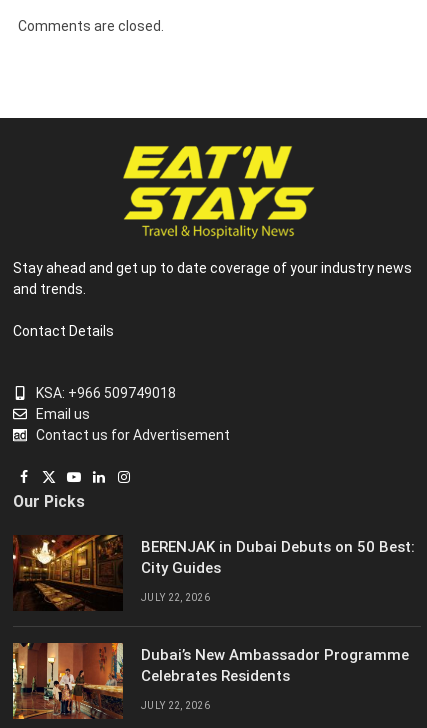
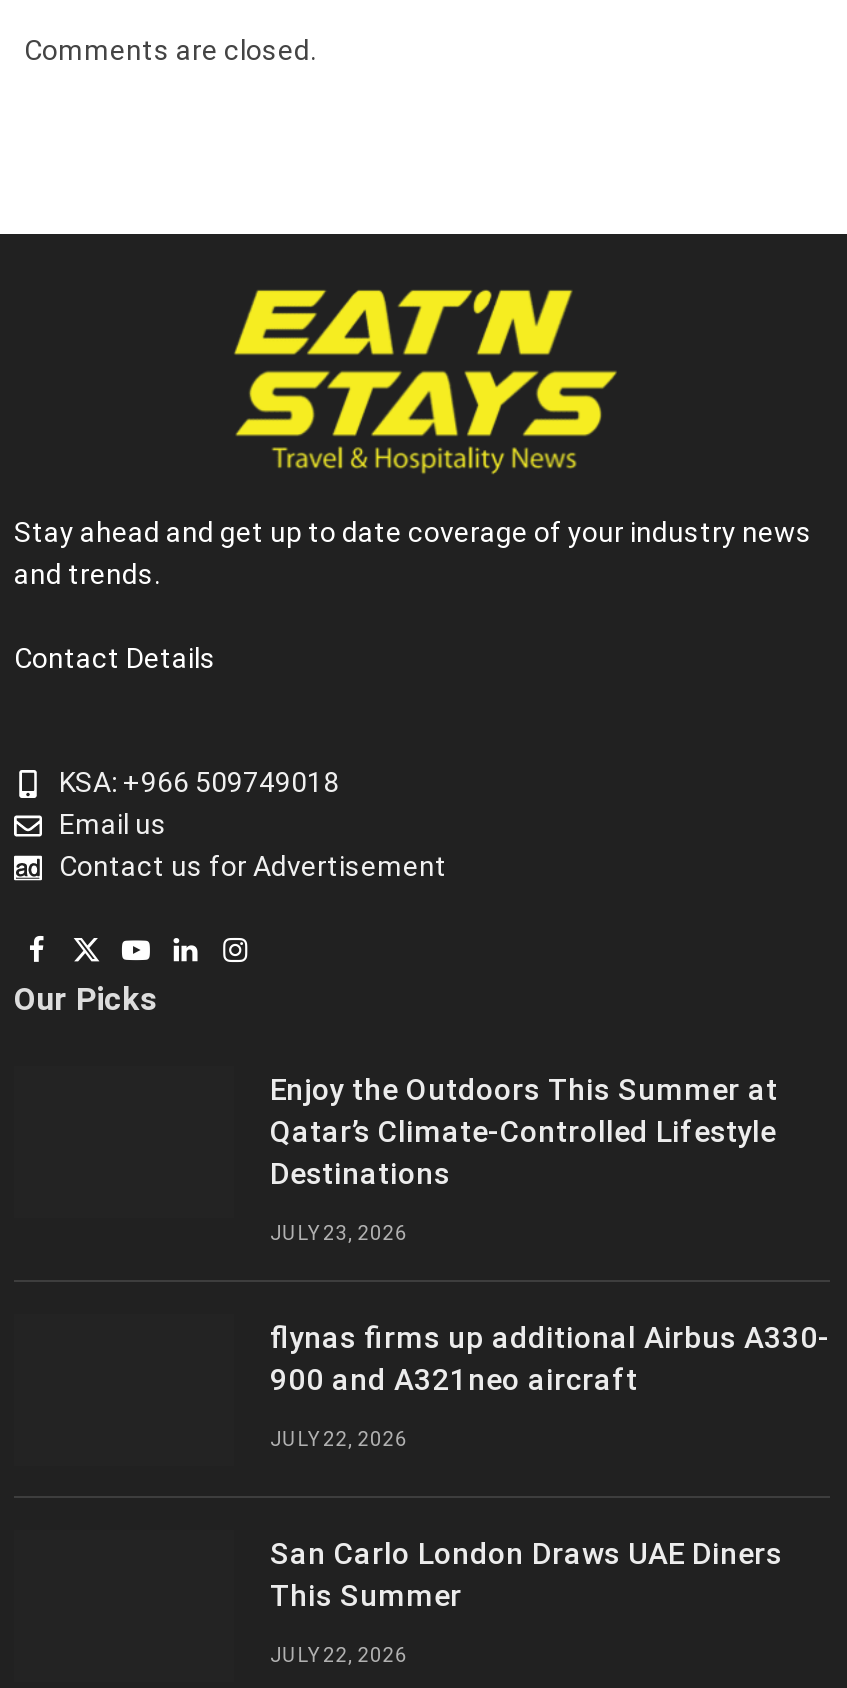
[12,534,122,610] [image] -> none
[141,538,415,577] BERENJAK in Dubai Debuts on 50 Best: | City Guides -> [270,1072,830,1398] Enjoy the Outdoors This Summer at | Qatar’s Climate-Controlled Lifestyle | Destinations | JULY 23, 2026 | flynas firms up additional Airbus A330- | 900 and A321neo aircraft
[12,642,124,720] [image] -> none
[141,646,409,685] Dubai’s New Ambassador Programme | Celebrates Residents -> [270,1536,782,1614] San Carlo London Draws UAE Diners | This Summer

